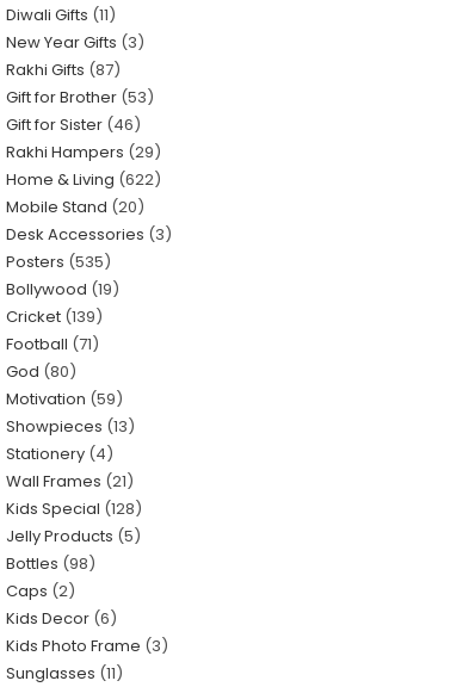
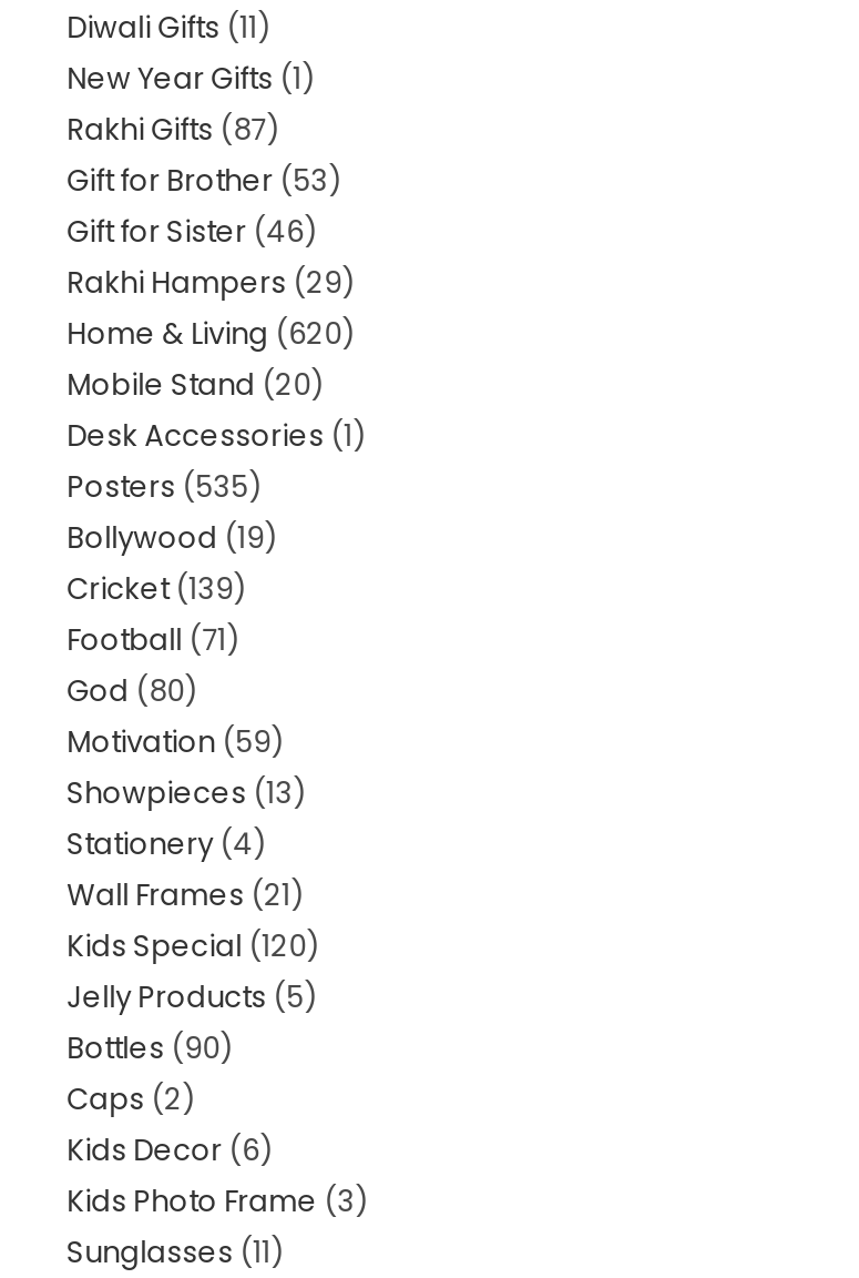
[6,30,137,53] New Year Gifts 3 -> [67,57,302,99] New Year Gifts 1
[6,168,154,190] Home & Living 622 -> [67,312,342,354] Home & Living 620
[6,222,165,245] Desk Accessories 3 -> [67,414,353,456] Desk Accessories 1
[6,497,135,519] Kids Special 128 -> [67,924,306,966] Kids Special 120
[6,552,88,574] Bottles 98 -> [67,1026,220,1068] Bottles 90

